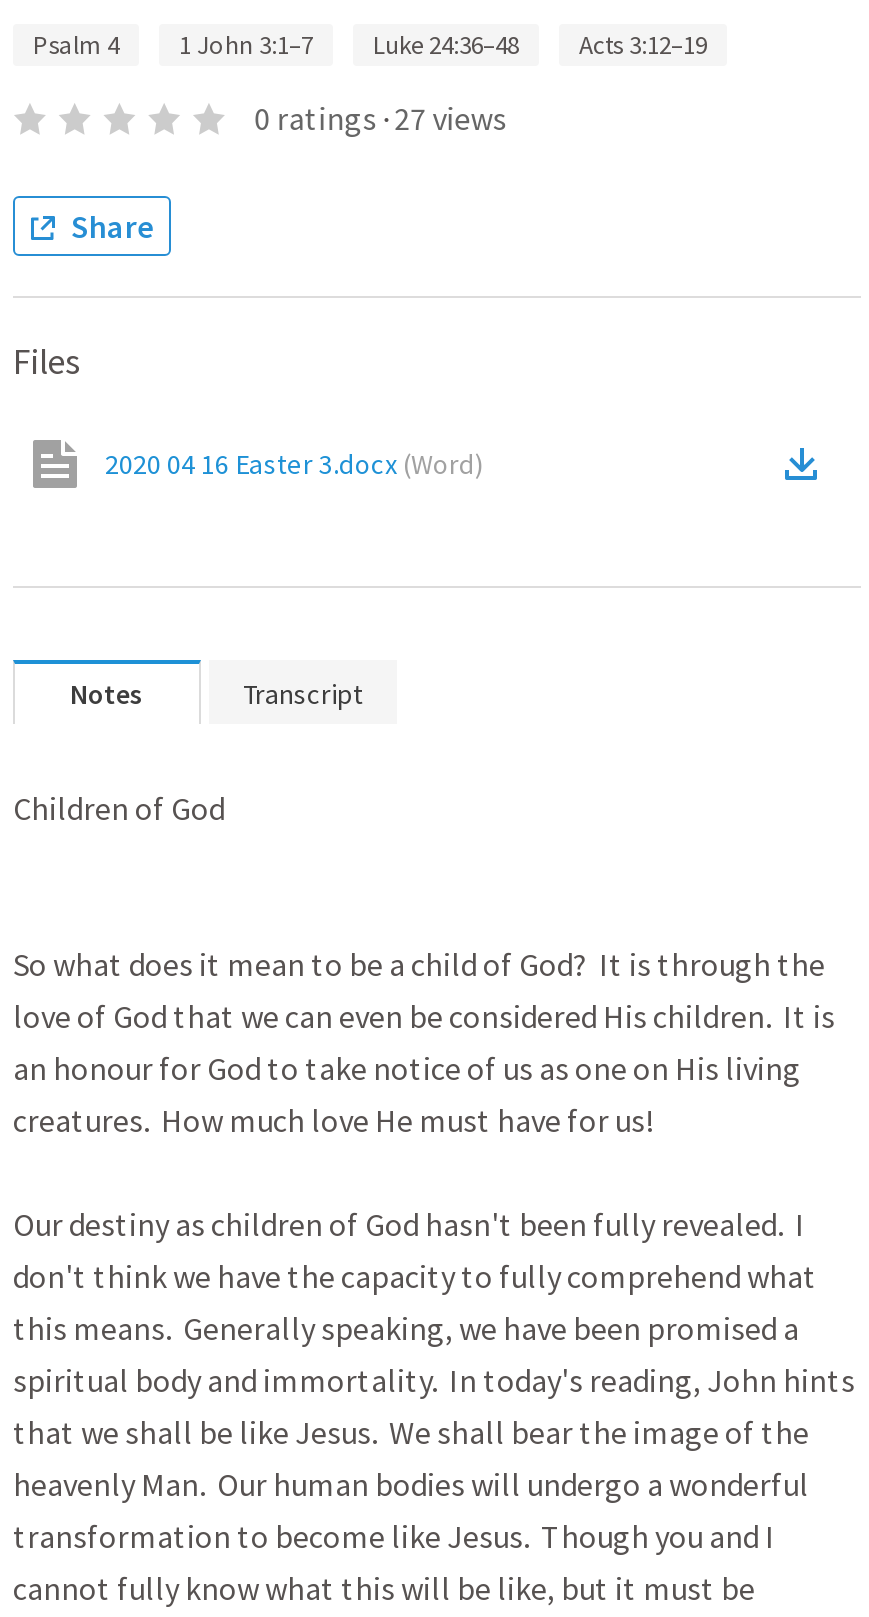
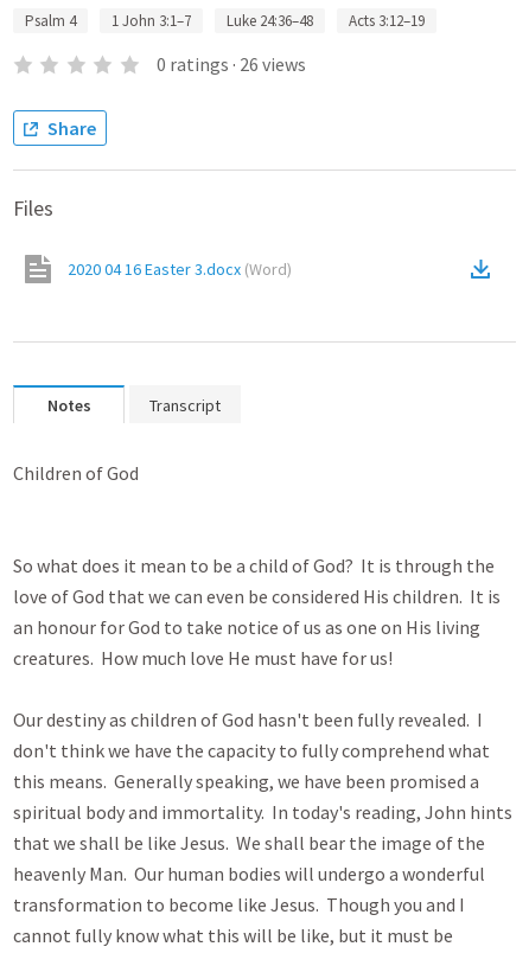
[254,98,506,138] 0 ratings · 27 views -> [156,52,306,76] 0 ratings · 26 views

